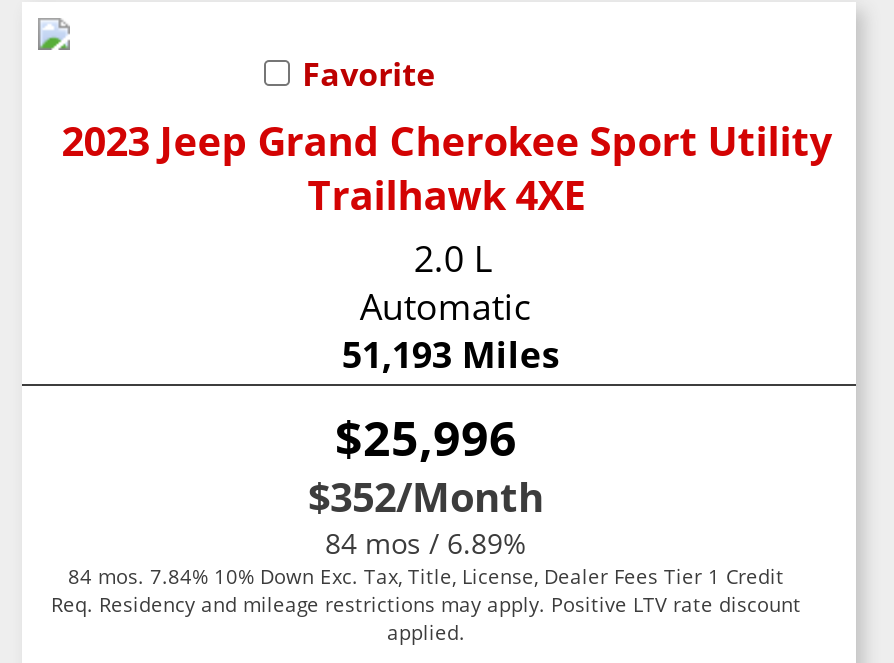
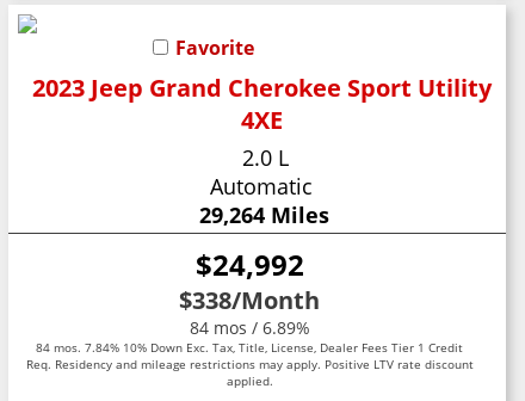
[307,169,585,223] Trailhawk 4XE -> [241,104,282,136] 4XE
[342,331,560,379] 51,193 Miles -> [199,201,329,230] 29,264 Miles
[335,405,517,471] $25,996 -> [195,245,304,284] $24,992
[308,471,544,525] $352/Month -> [179,284,320,317] $338/Month

